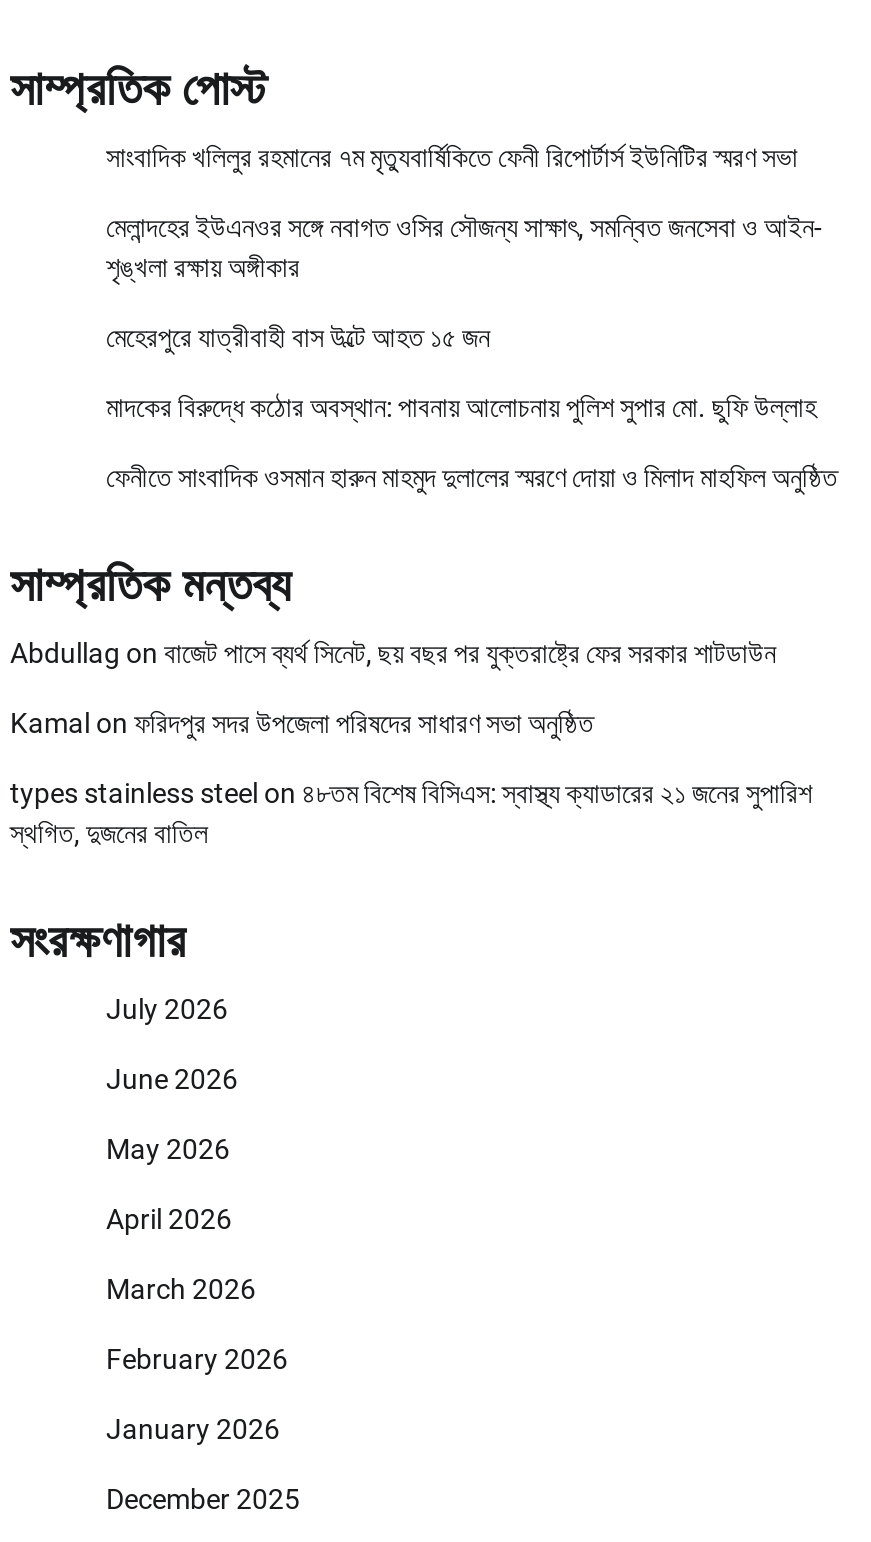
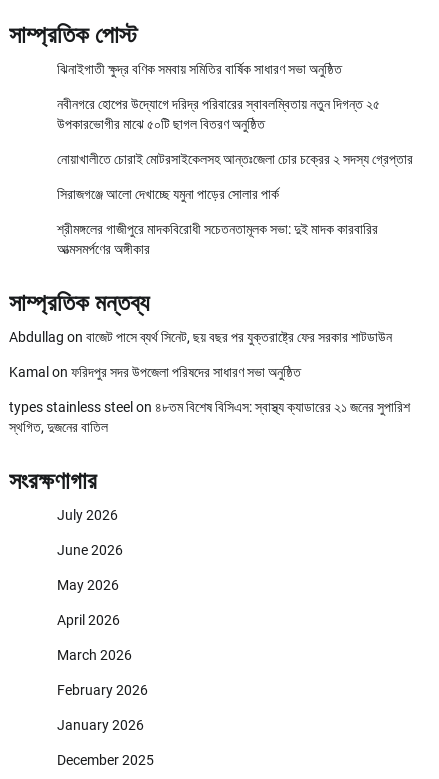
[106,141,798,173] সাংবাদিক খলিলুর রহমানের ৭ম মৃত্যুবার্ষিকিতে ফেনী রিপোর্টার্স ইউনিটির স্মরণ সভা -> [57,61,342,77] ঝিনাইগাতী ক্ষুদ্র বণিক সমবায় সমিতির বার্ষিক সাধারণ সভা অনুষ্ঠিত
[106,211,822,283] মেলান্দহের ইউএনওর সঙ্গে নবাগত ওসির সৌজন্য সাক্ষাৎ, সমন্বিত জনসেবা ও আইন- | শৃঙ্খলা রক্ষায় অঙ্গীকার -> [57,96,380,132] নবীনগরে হোপের উদ্যোগে দরিদ্র পরিবারের স্বাবলম্বিতায় নতুন দিগন্ত ২৫ | উপকারভোগীর মাঝে ৫০টি ছাগল বিতরণ অনুষ্ঠিত
[106,321,490,353] মেহেরপুরে যাত্রীবাহী বাস উল্টে আহত ১৫ জন -> [57,151,413,167] নোয়াখালীতে চোরাই মোটরসাইকেলসহ আন্তঃজেলা চোর চক্রের ২ সদস্য গ্রেপ্তার
[106,391,816,423] মাদকের বিরুদ্ধে কঠোর অবস্থান: পাবনায় আলোচনায় পুলিশ সুপার মো. ছুফি উল্লাহ -> [57,186,279,202] সিরাজগঞ্জে আলো দেখাচ্ছে যমুনা পাড়ের সোলার পার্ক
[106,461,838,493] ফেনীতে সাংবাদিক ওসমান হারুন মাহমুদ দুলালের স্মরণে দোয়া ও মিলাদ মাহফিল অনুষ্ঠিত -> [57,221,378,257] শ্রীমঙ্গলের গাজীপুরে মাদকবিরোধী সচেতনতামূলক সভা: দুই মাদক কারবারির | আত্মসমর্পণের অঙ্গীকার

